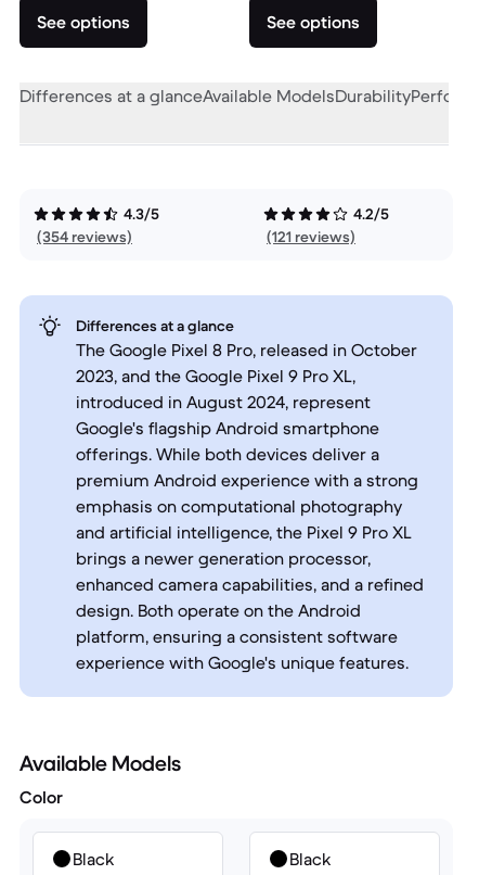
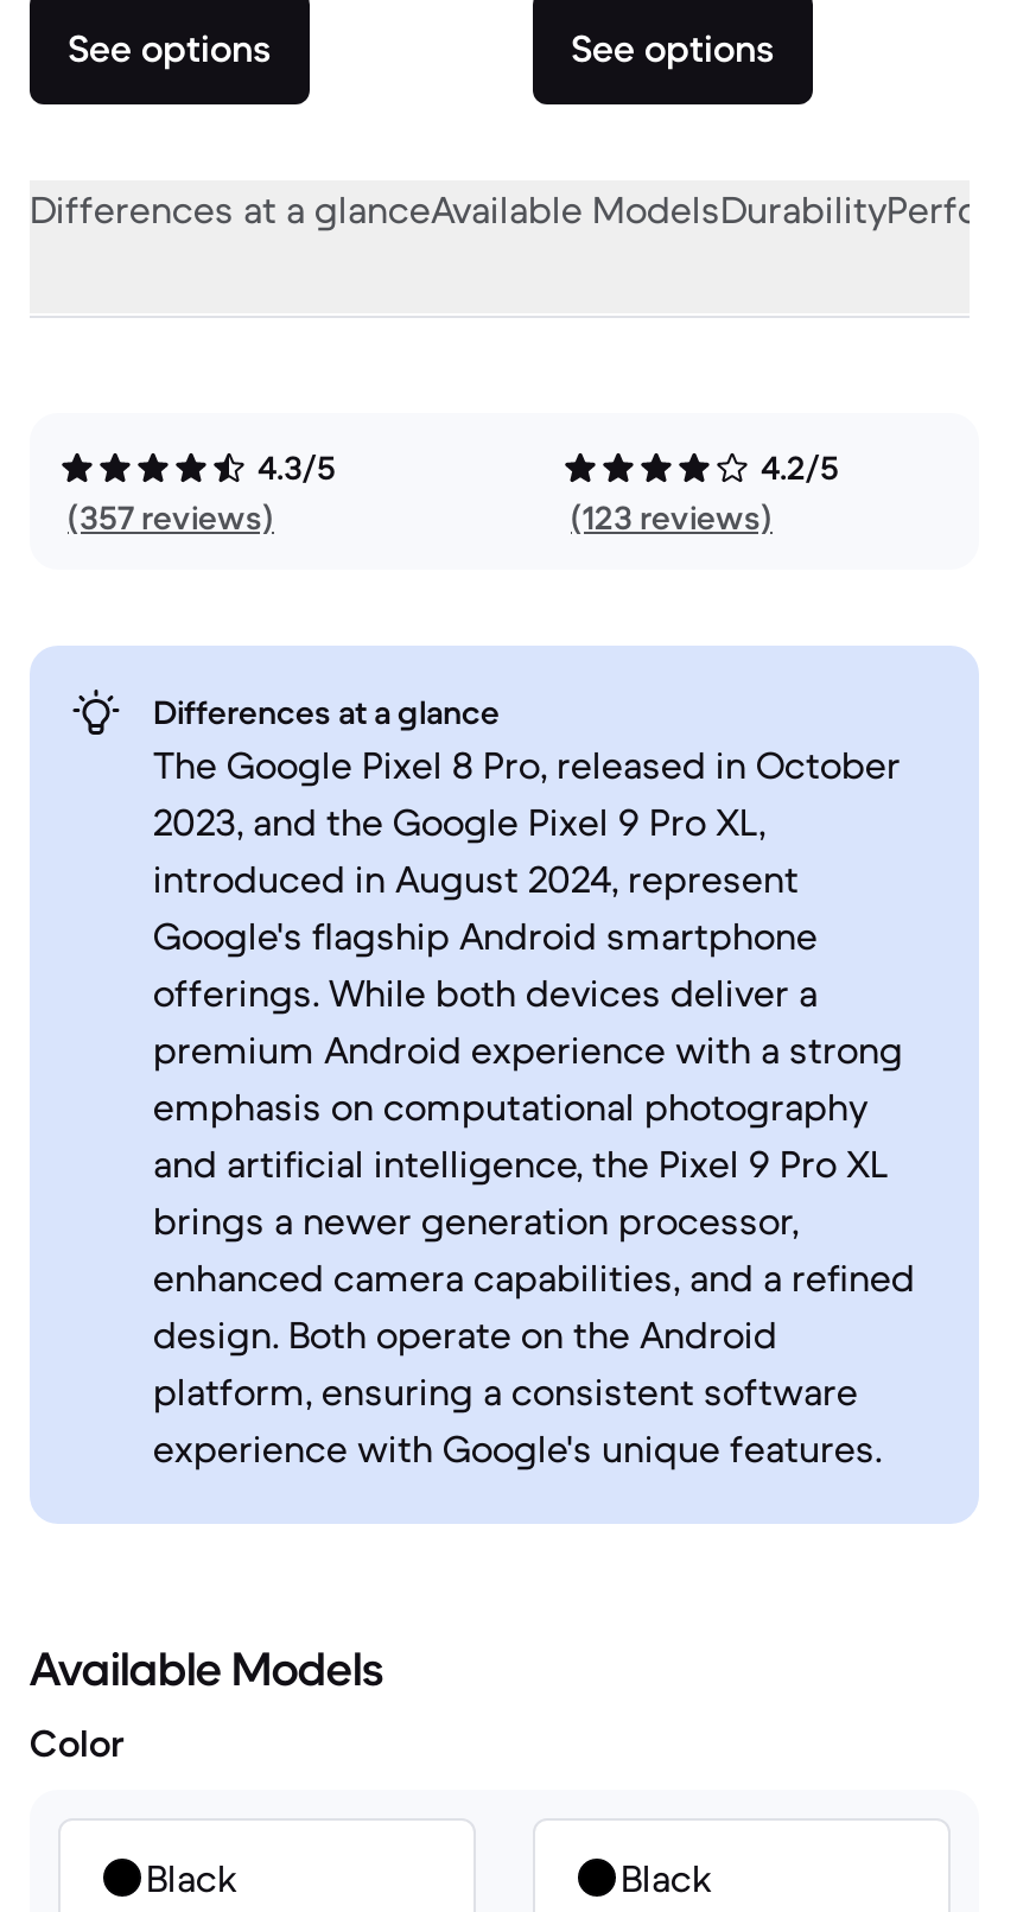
[37,227,132,246] (354 reviews) -> [68,496,274,539] (357 reviews)
[267,227,355,246] (121 reviews) -> [571,496,773,539] (123 reviews)

